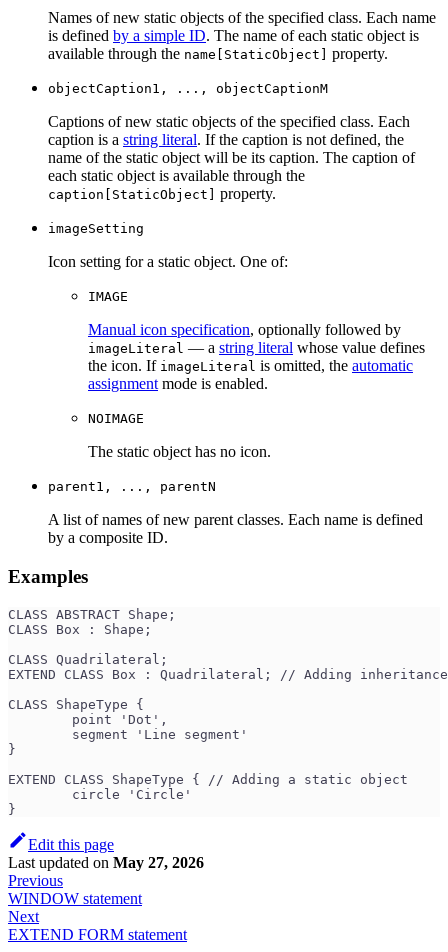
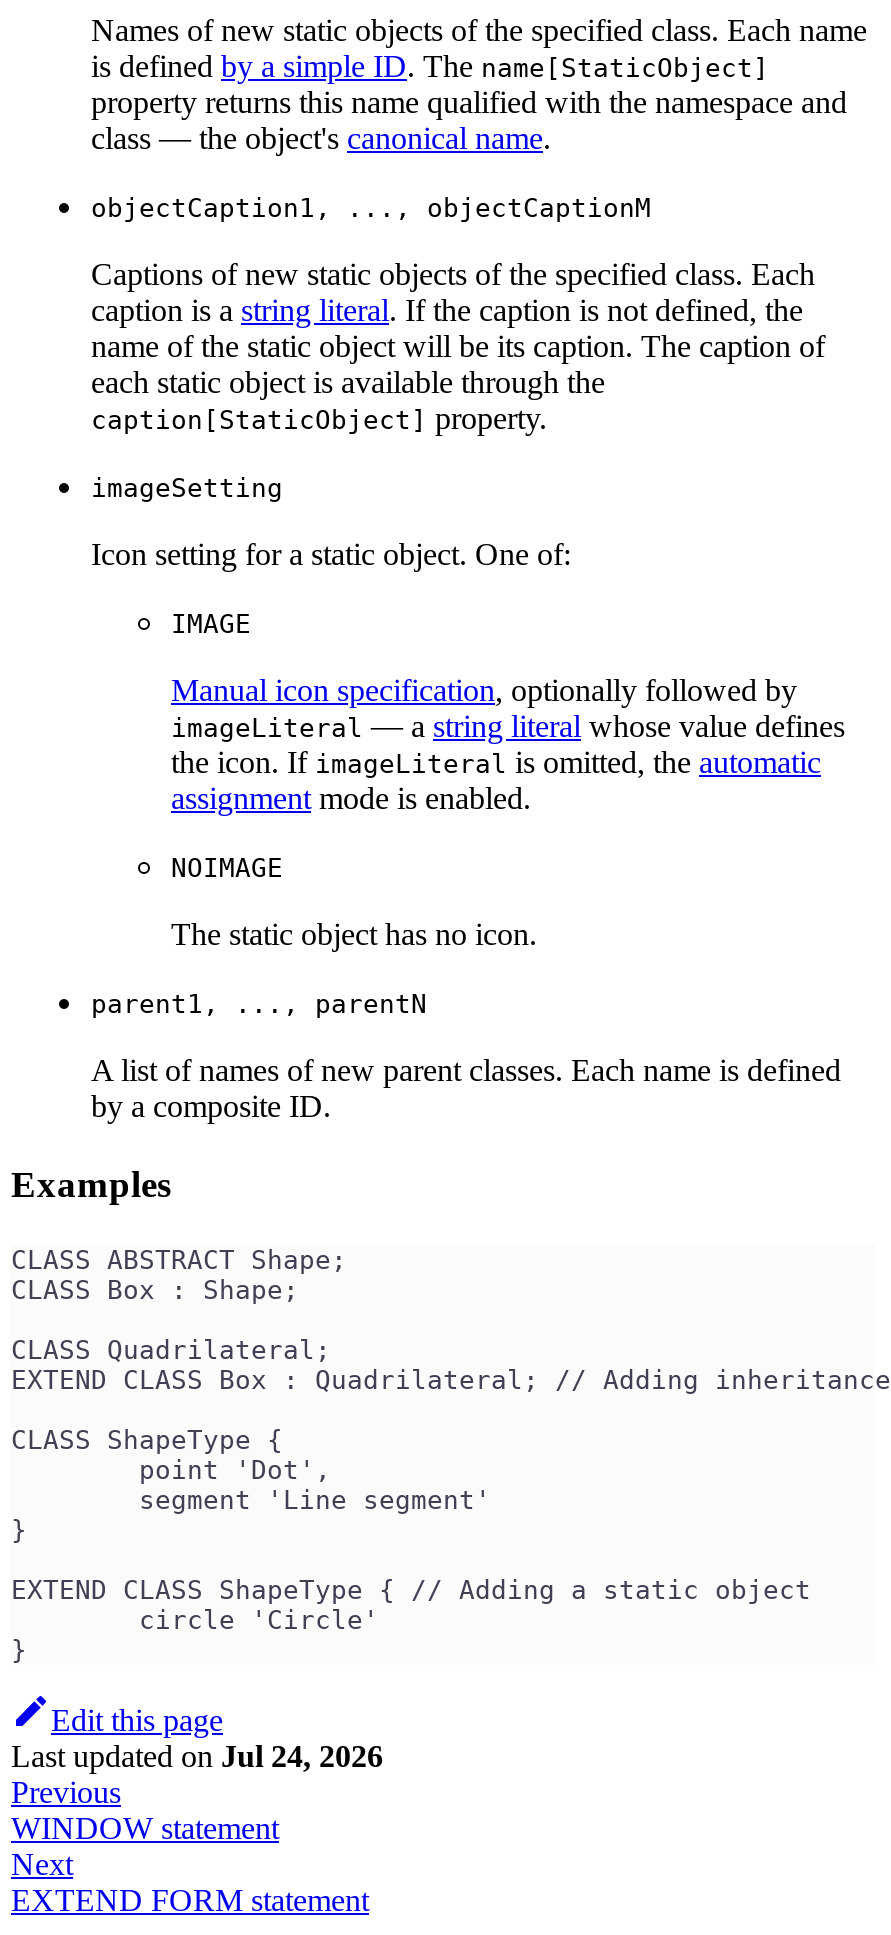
[48,27,419,62] is defined by a simple ID. The name of each static object is | available through the name[StaticObject] property. -> [91,49,847,155] is defined by a simple ID. The name[StaticObject] | property returns this name qualified with the namespace and | class — the object's canonical name.
[8,854,204,871] Last updated on May 27, 2026 -> [11,1738,383,1772] Last updated on Jul 24, 2026

